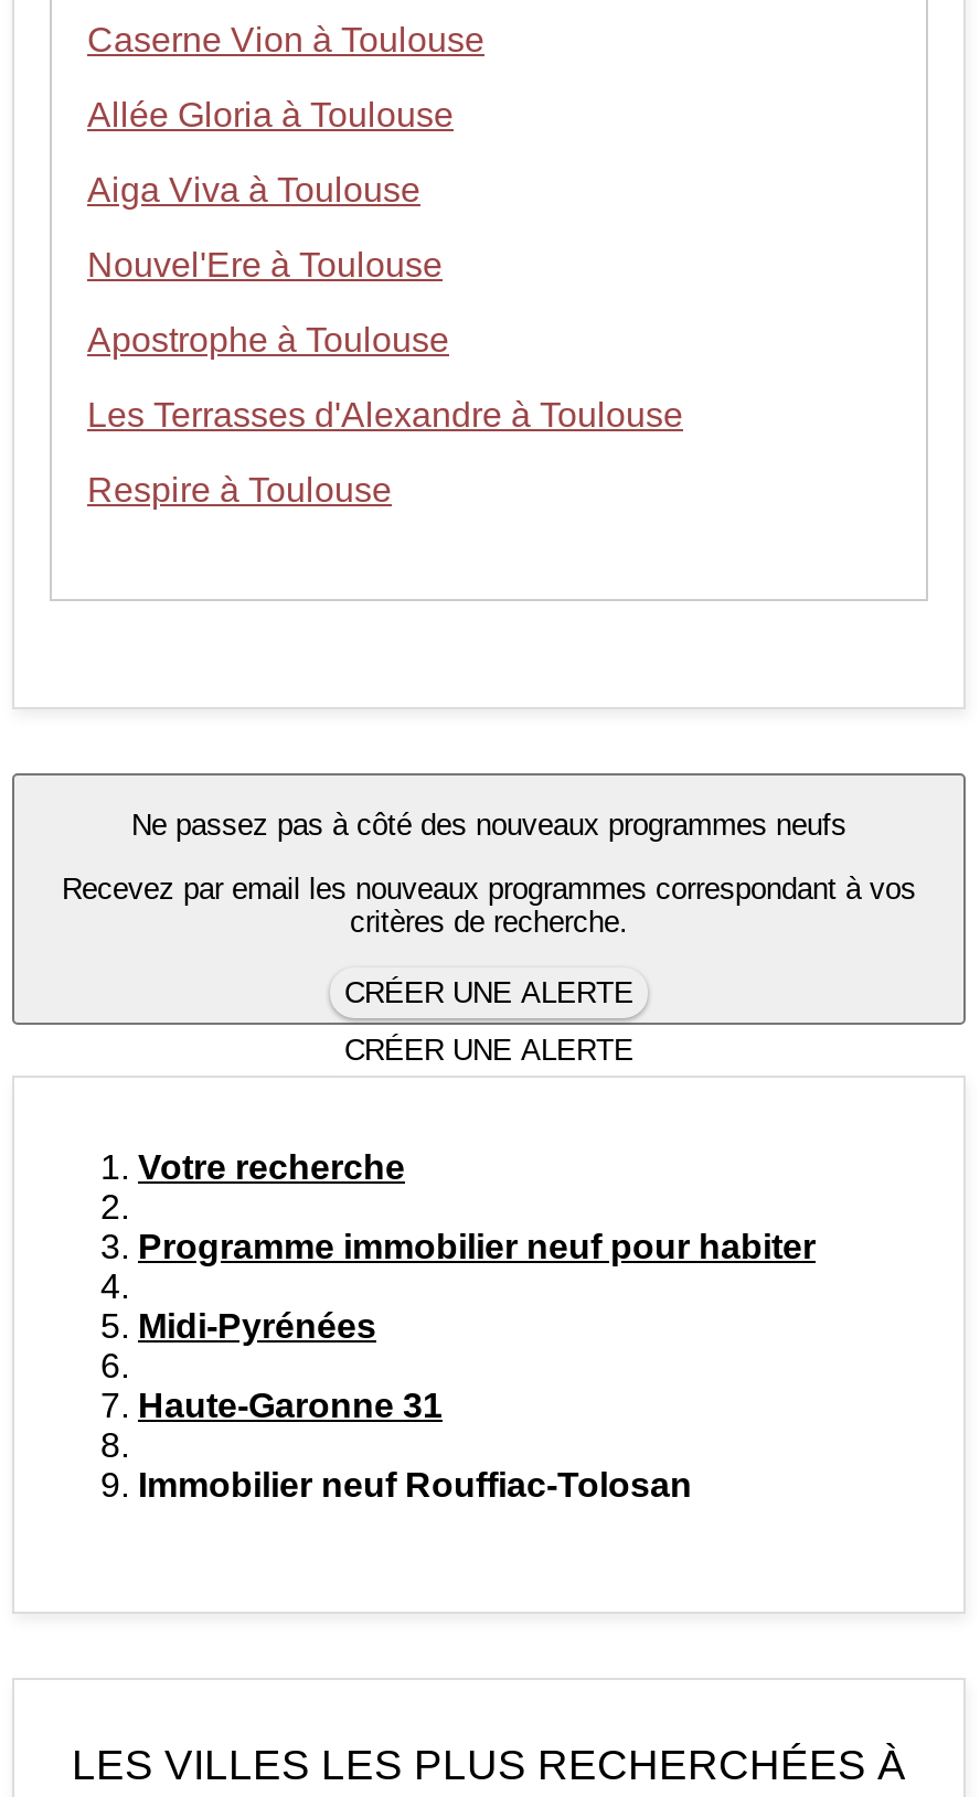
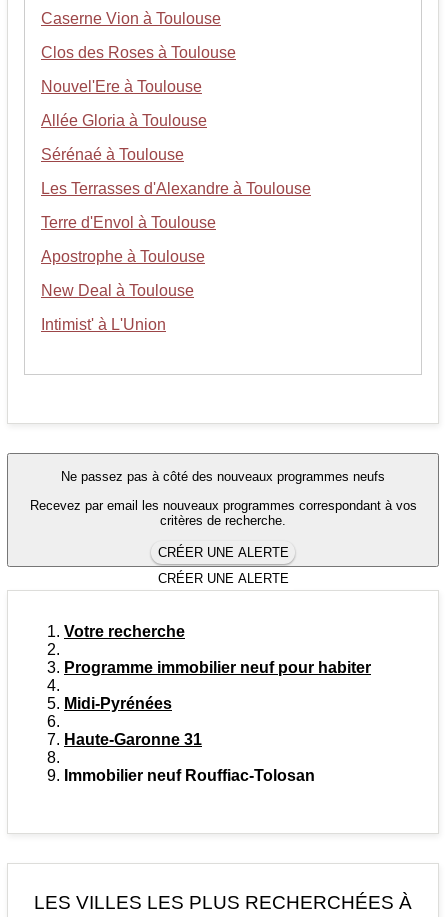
moved [87,96,454,134] -> [41,112,207,129]: Allée Gloria à Toulouse
[87,171,420,209] Aiga Viva à Toulouse -> [41,44,236,61] Clos des Roses à Toulouse
moved [87,246,443,284] -> [41,78,202,95]: Nouvel'Ere à Toulouse
none -> [41,146,184,163] Sérénaé à Toulouse
moved [87,321,449,359] -> [41,248,205,265]: Apostrophe à Toulouse
[87,471,392,509] Respire à Toulouse -> [41,214,216,333] Terre d'Envol à Toulouse | New Deal à Toulouse | Intimist' à L'Union

